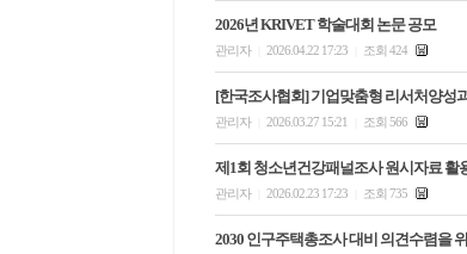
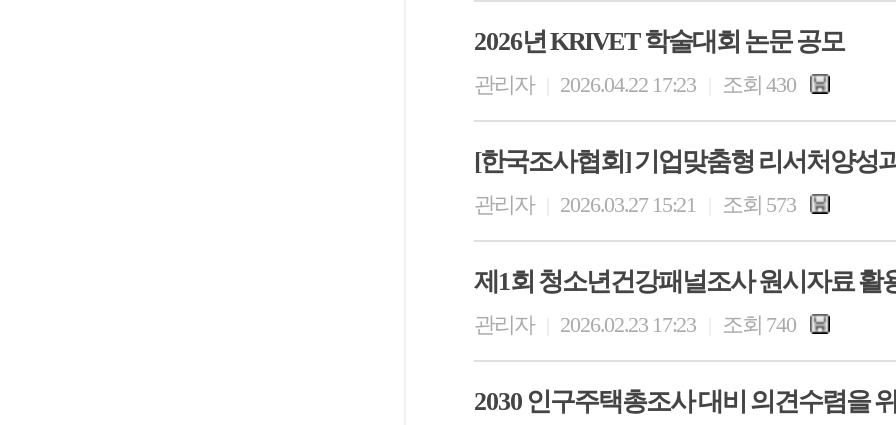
[215,43,410,57] 관리자 2026.04.22 17:23 조회 424 -> [474,72,800,96] 관리자 2026.04.22 17:23 조회 430
[215,114,410,129] 관리자 2026.03.27 15:21 조회 566 -> [474,192,800,216] 관리자 2026.03.27 15:21 조회 573
[215,186,410,200] 관리자 2026.02.23 17:23 조회 735 -> [474,312,800,336] 관리자 2026.02.23 17:23 조회 740

